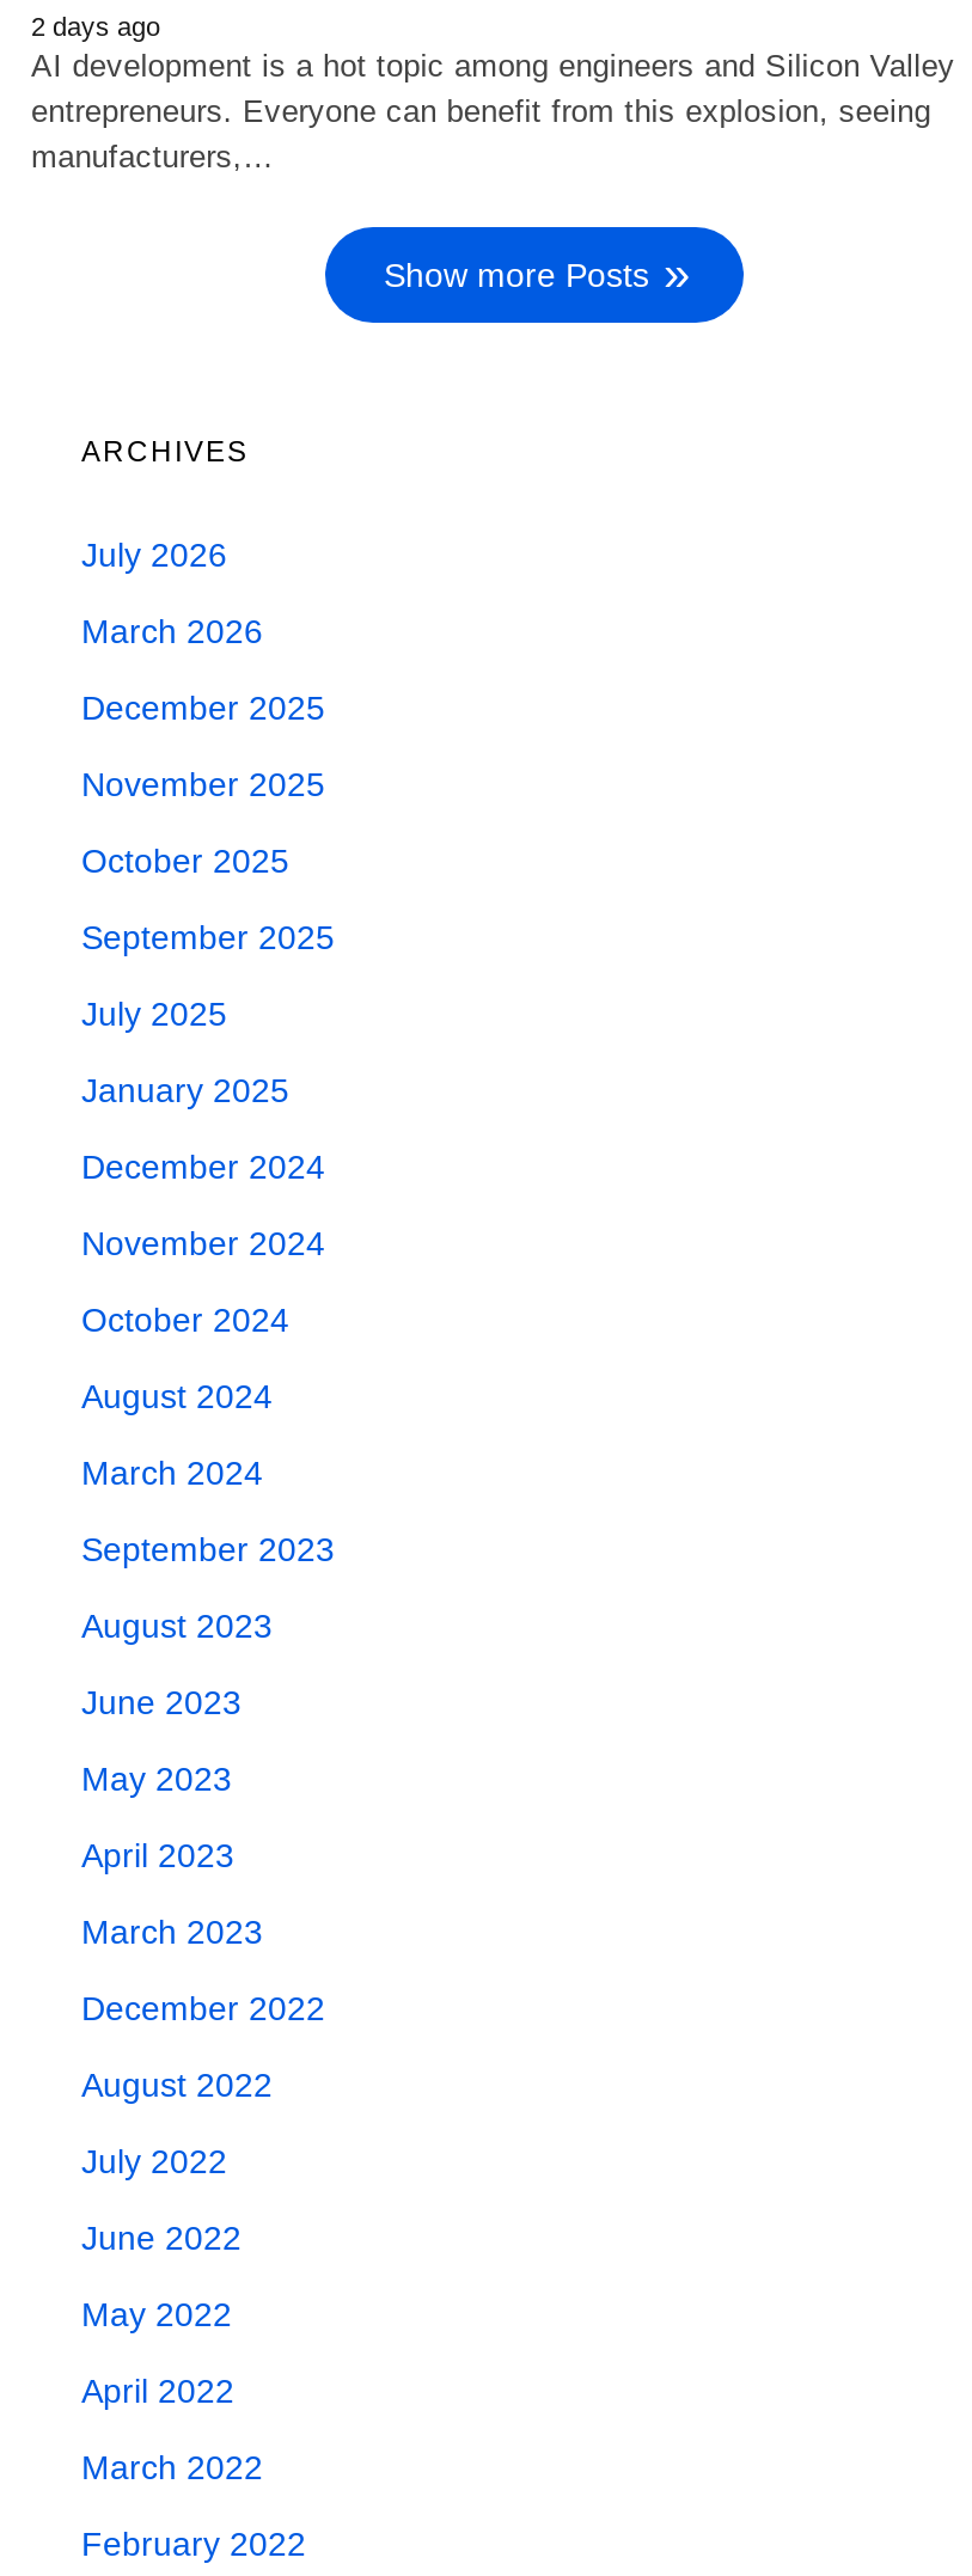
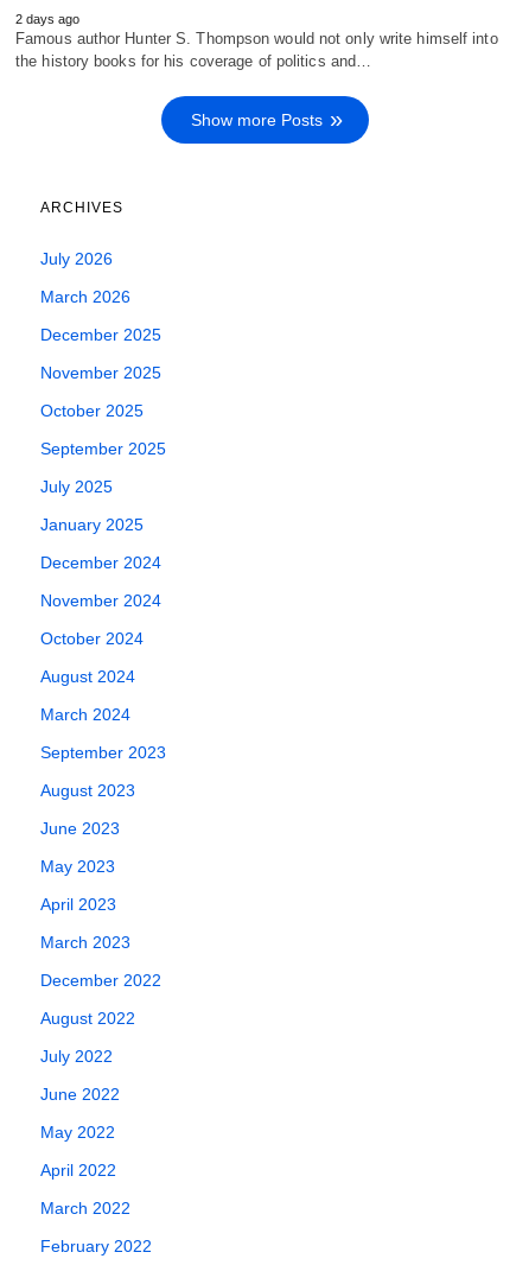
[31,48,955,174] AI development is a hot topic among engineers and Silicon Valley | entrepreneurs. Everyone can benefit from this explosion, seeing | manufacturers,… -> [15,30,498,70] Famous author Hunter S. Thompson would not only write himself into | the history books for his coverage of politics and…

